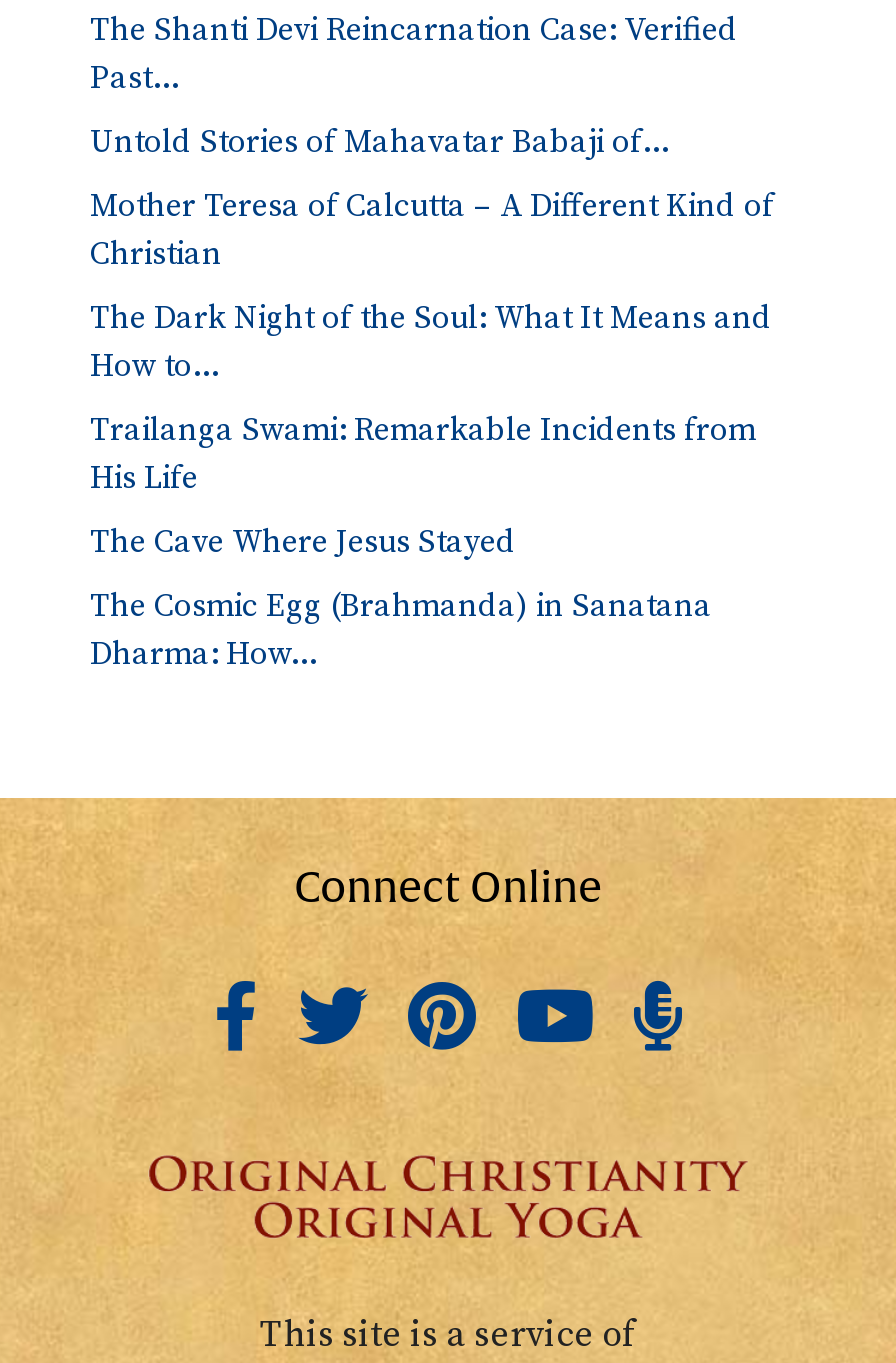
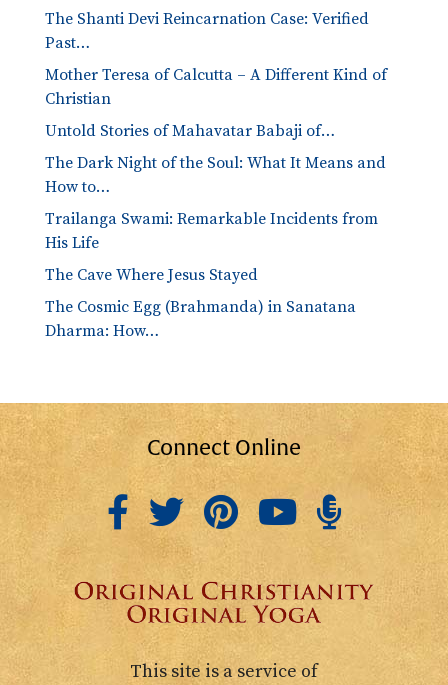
moved [90,122,670,162] -> [45,120,335,140]: Untold Stories of Mahavatar Babaji of…
moved [90,186,774,274] -> [45,64,387,108]: Mother Teresa of Calcutta – A Different Kind of | Christian

